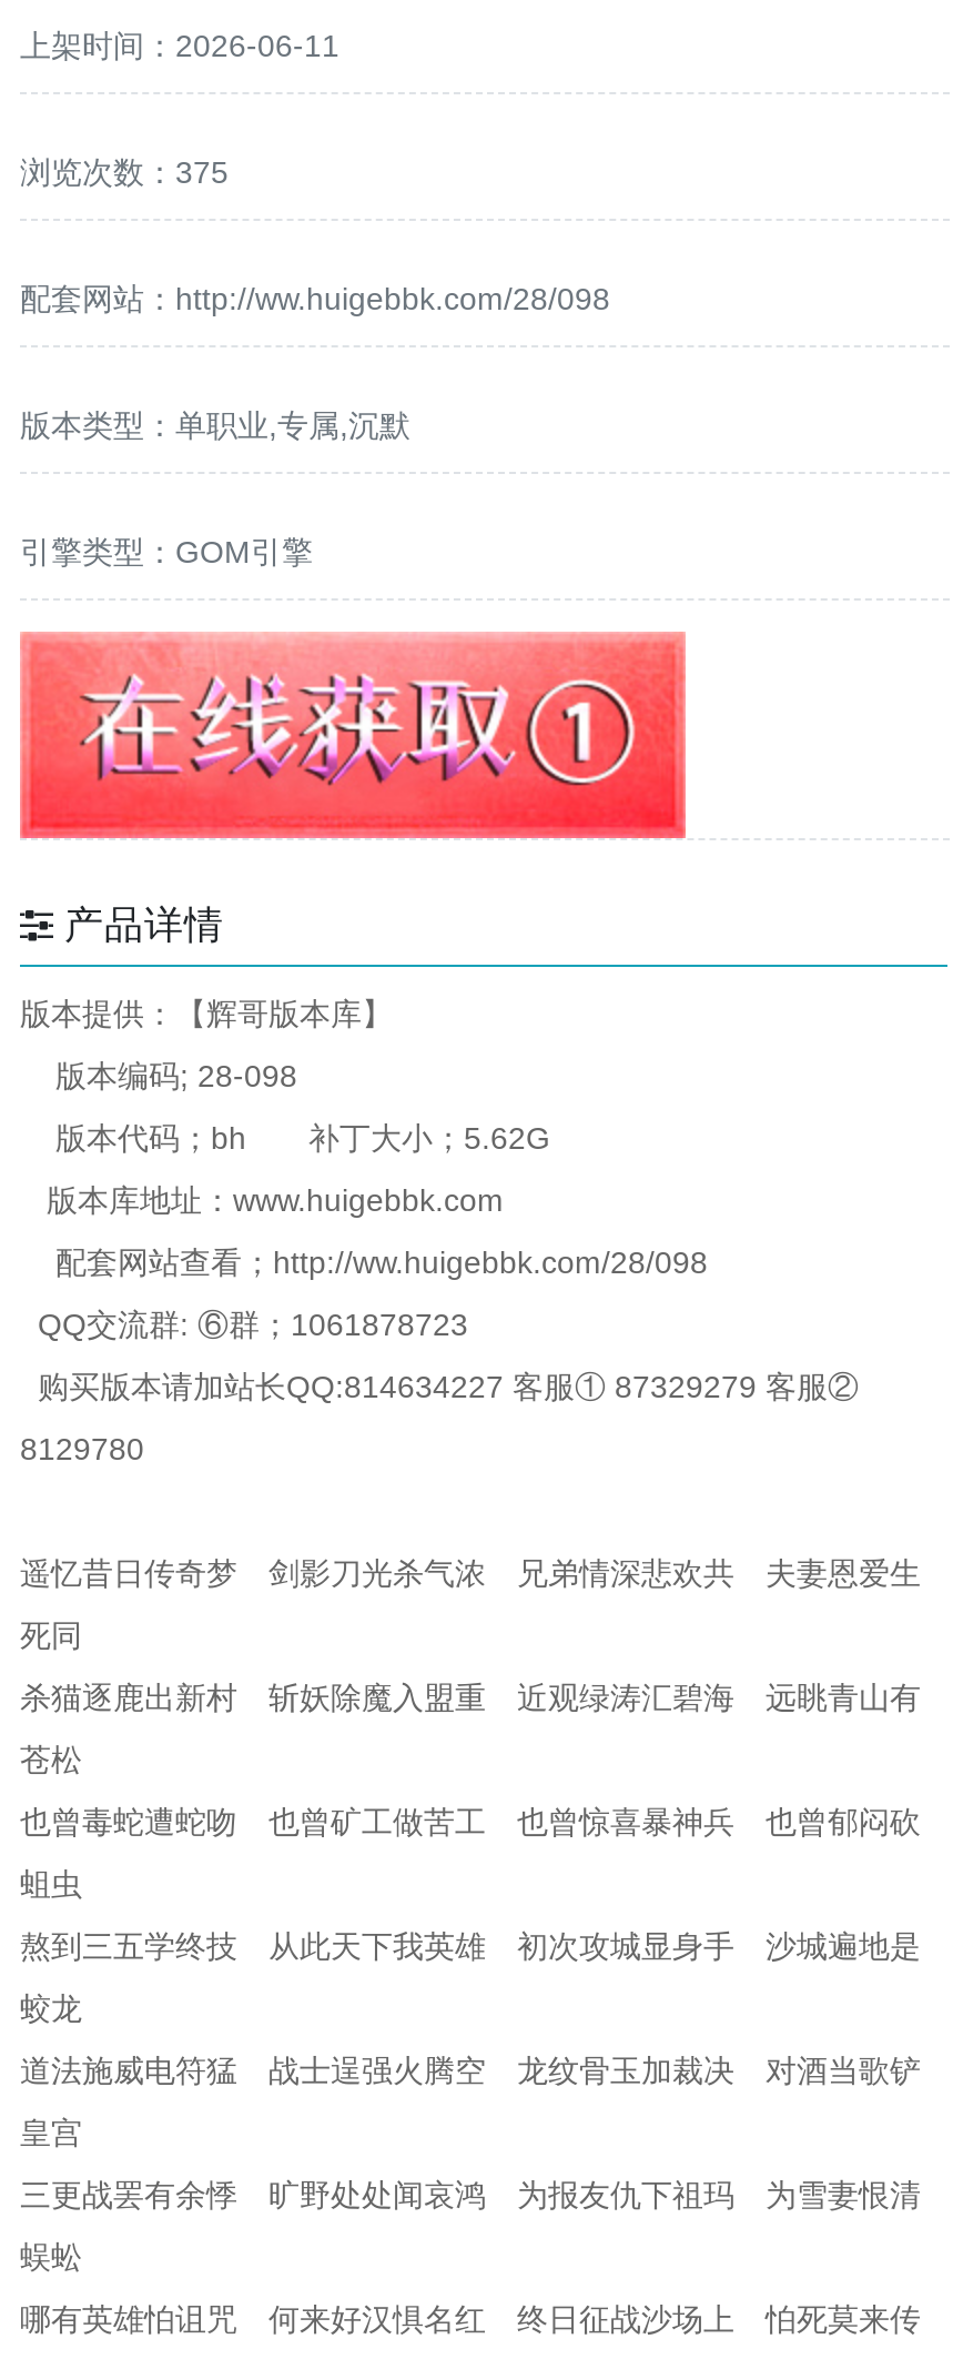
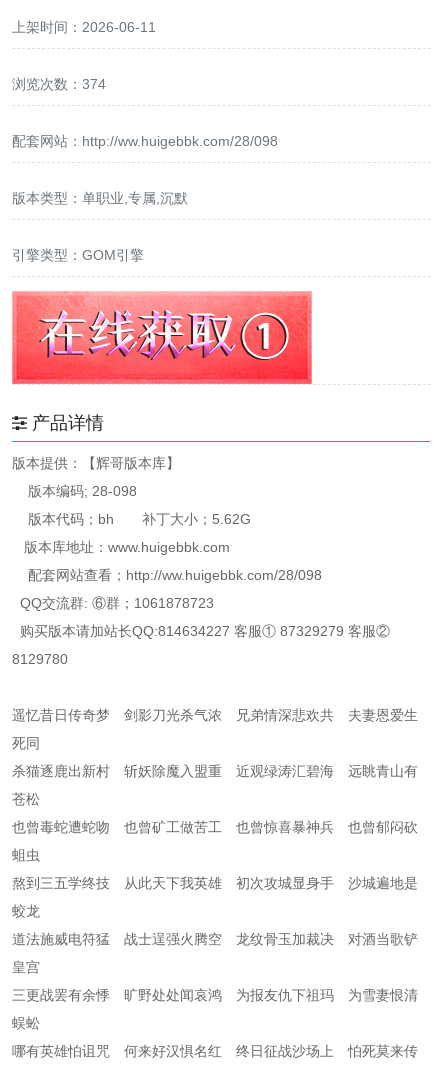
[20,154,229,190] 浏览次数：375 -> [12,76,106,92] 浏览次数：374

